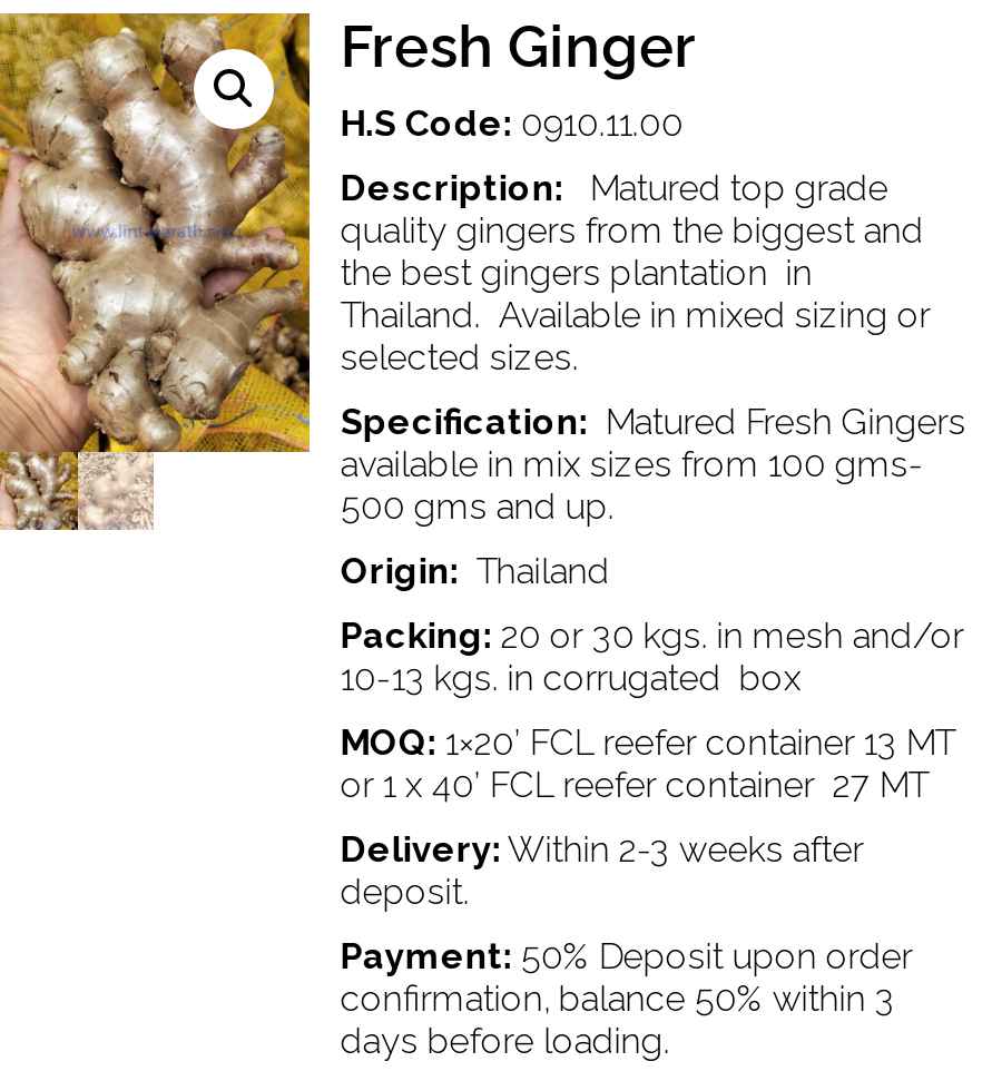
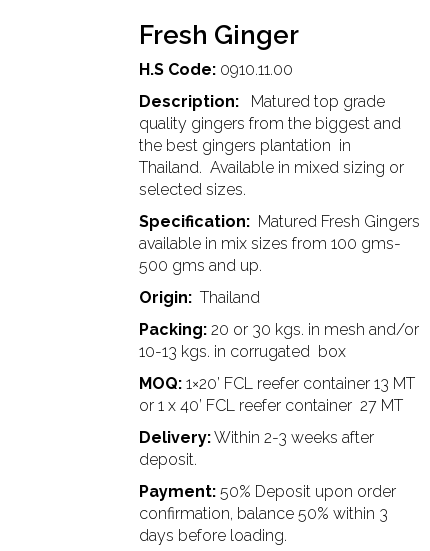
[7,11,312,532] [image] -> none

